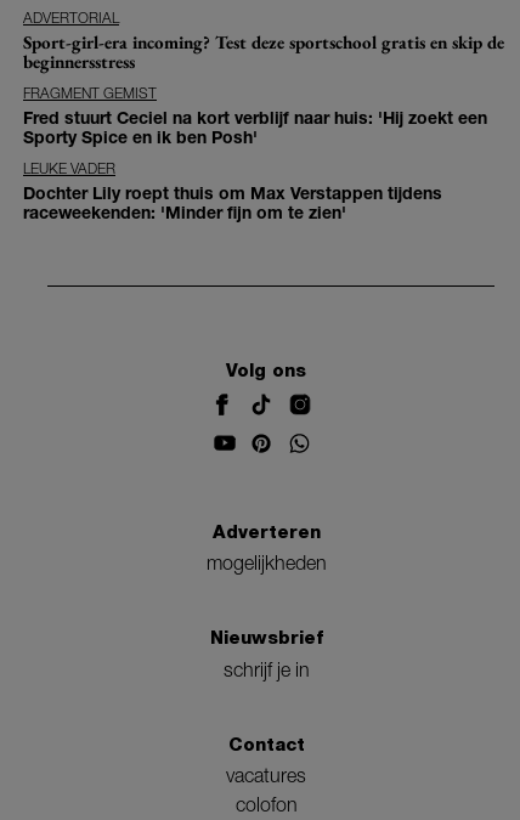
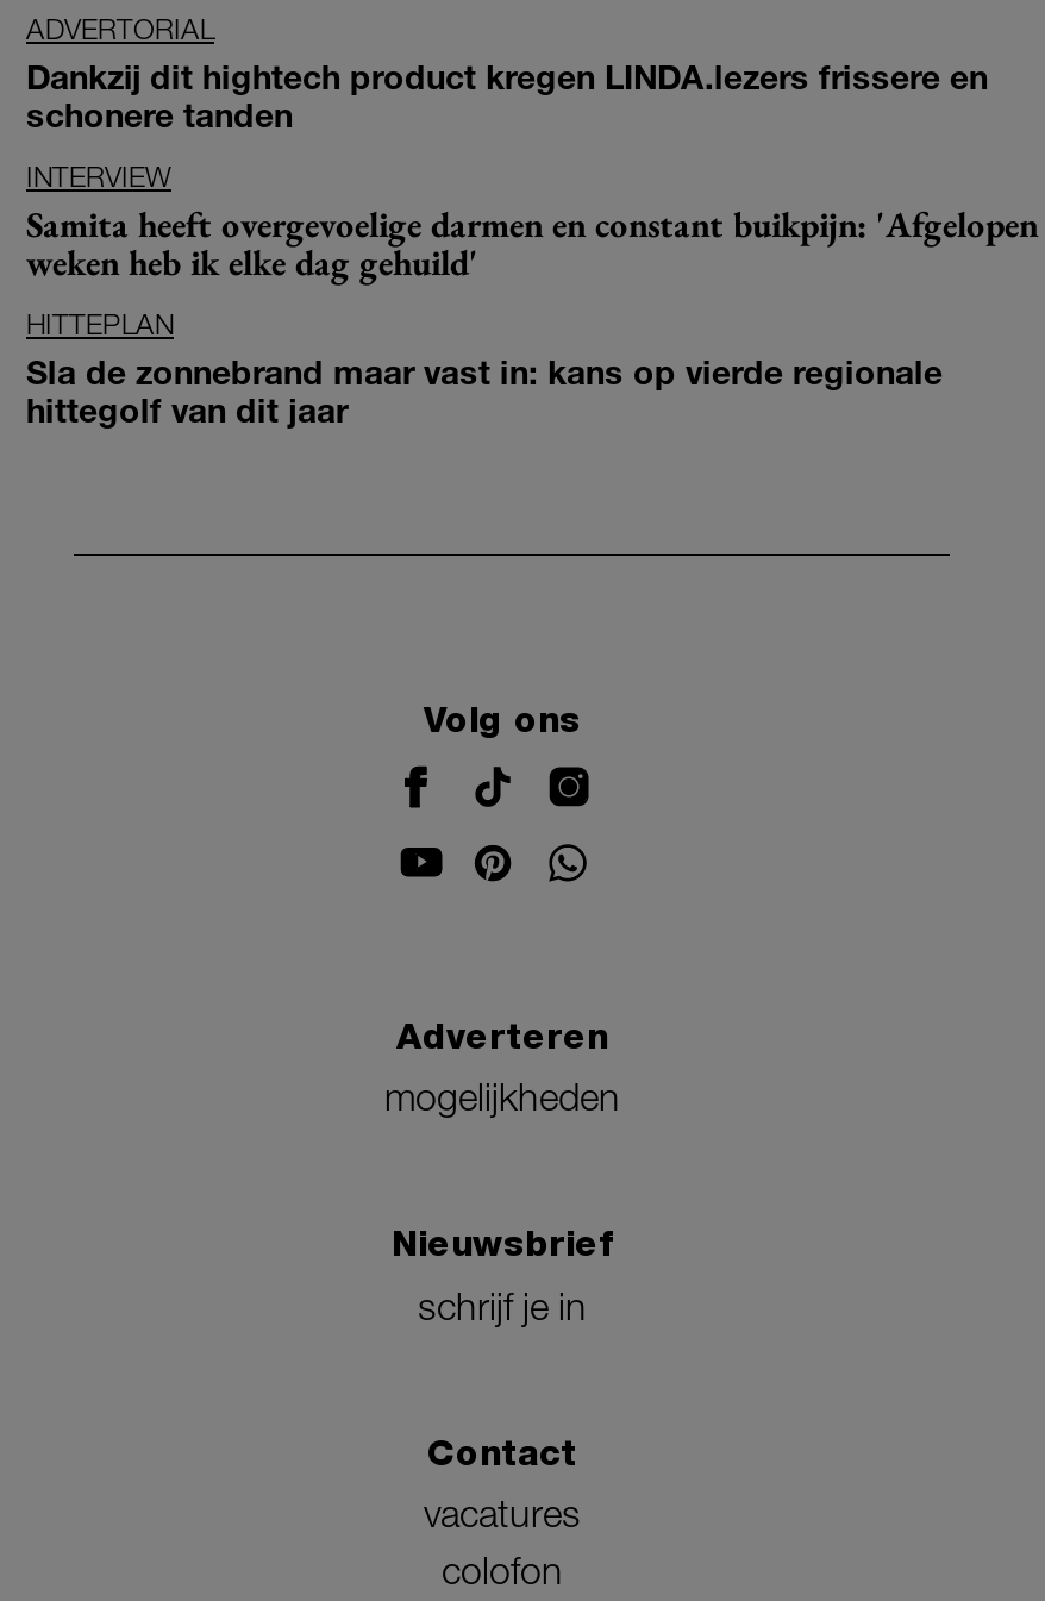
[23,31,504,73] Sport-girl-era incoming? Test deze sportschool gratis en skip de | beginnersstress -> [26,56,988,135] Dankzij dit hightech product kregen LINDA.lezers frissere en | schonere tanden
[23,84,487,147] FRAGMENT GEMIST | Fred stuurt Ceciel na kort verblijf naar huis: 'Hij zoekt een | Sporty Spice en ik ben Posh' -> [26,159,1038,285] INTERVIEW | Samita heeft overgevoelige darmen en constant buikpijn: 'Afgelopen | weken heb ik elke dag gehuild'
[23,159,442,223] LEUKE VADER | Dochter Lily roept thuis om Max Verstappen tijdens | raceweekenden: 'Minder fijn om te zien' -> [26,306,943,430] HITTEPLAN | Sla de zonnebrand maar vast in: kans op vierde regionale | hittegolf van dit jaar

